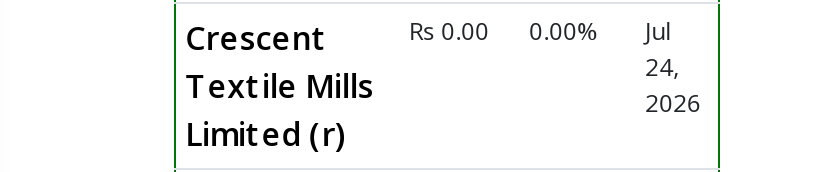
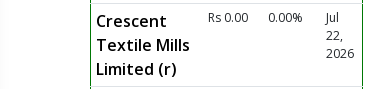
[645,50,679,84] 24, -> [326,27,343,44] 22,

